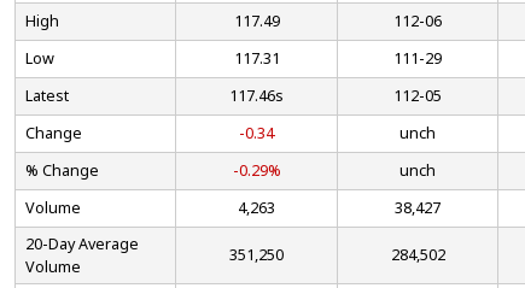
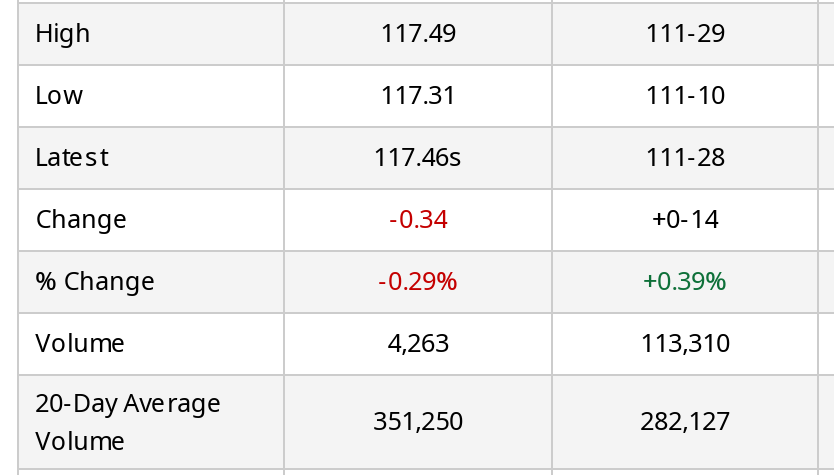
[394,11,442,31] 112-06 -> [645,16,725,50] 111-29
[394,48,442,69] 111-29 -> [645,78,725,112] 111-10
[394,86,442,106] 112-05 -> [645,140,725,174] 111-28
[400,123,436,143] unch -> [652,202,718,236] +0-14
[400,160,436,181] unch -> [643,264,727,298] +0.39%
[395,198,441,218] 38,427 -> [640,326,730,360] 113,310
[391,245,445,265] 284,502 -> [640,404,730,438] 282,127

